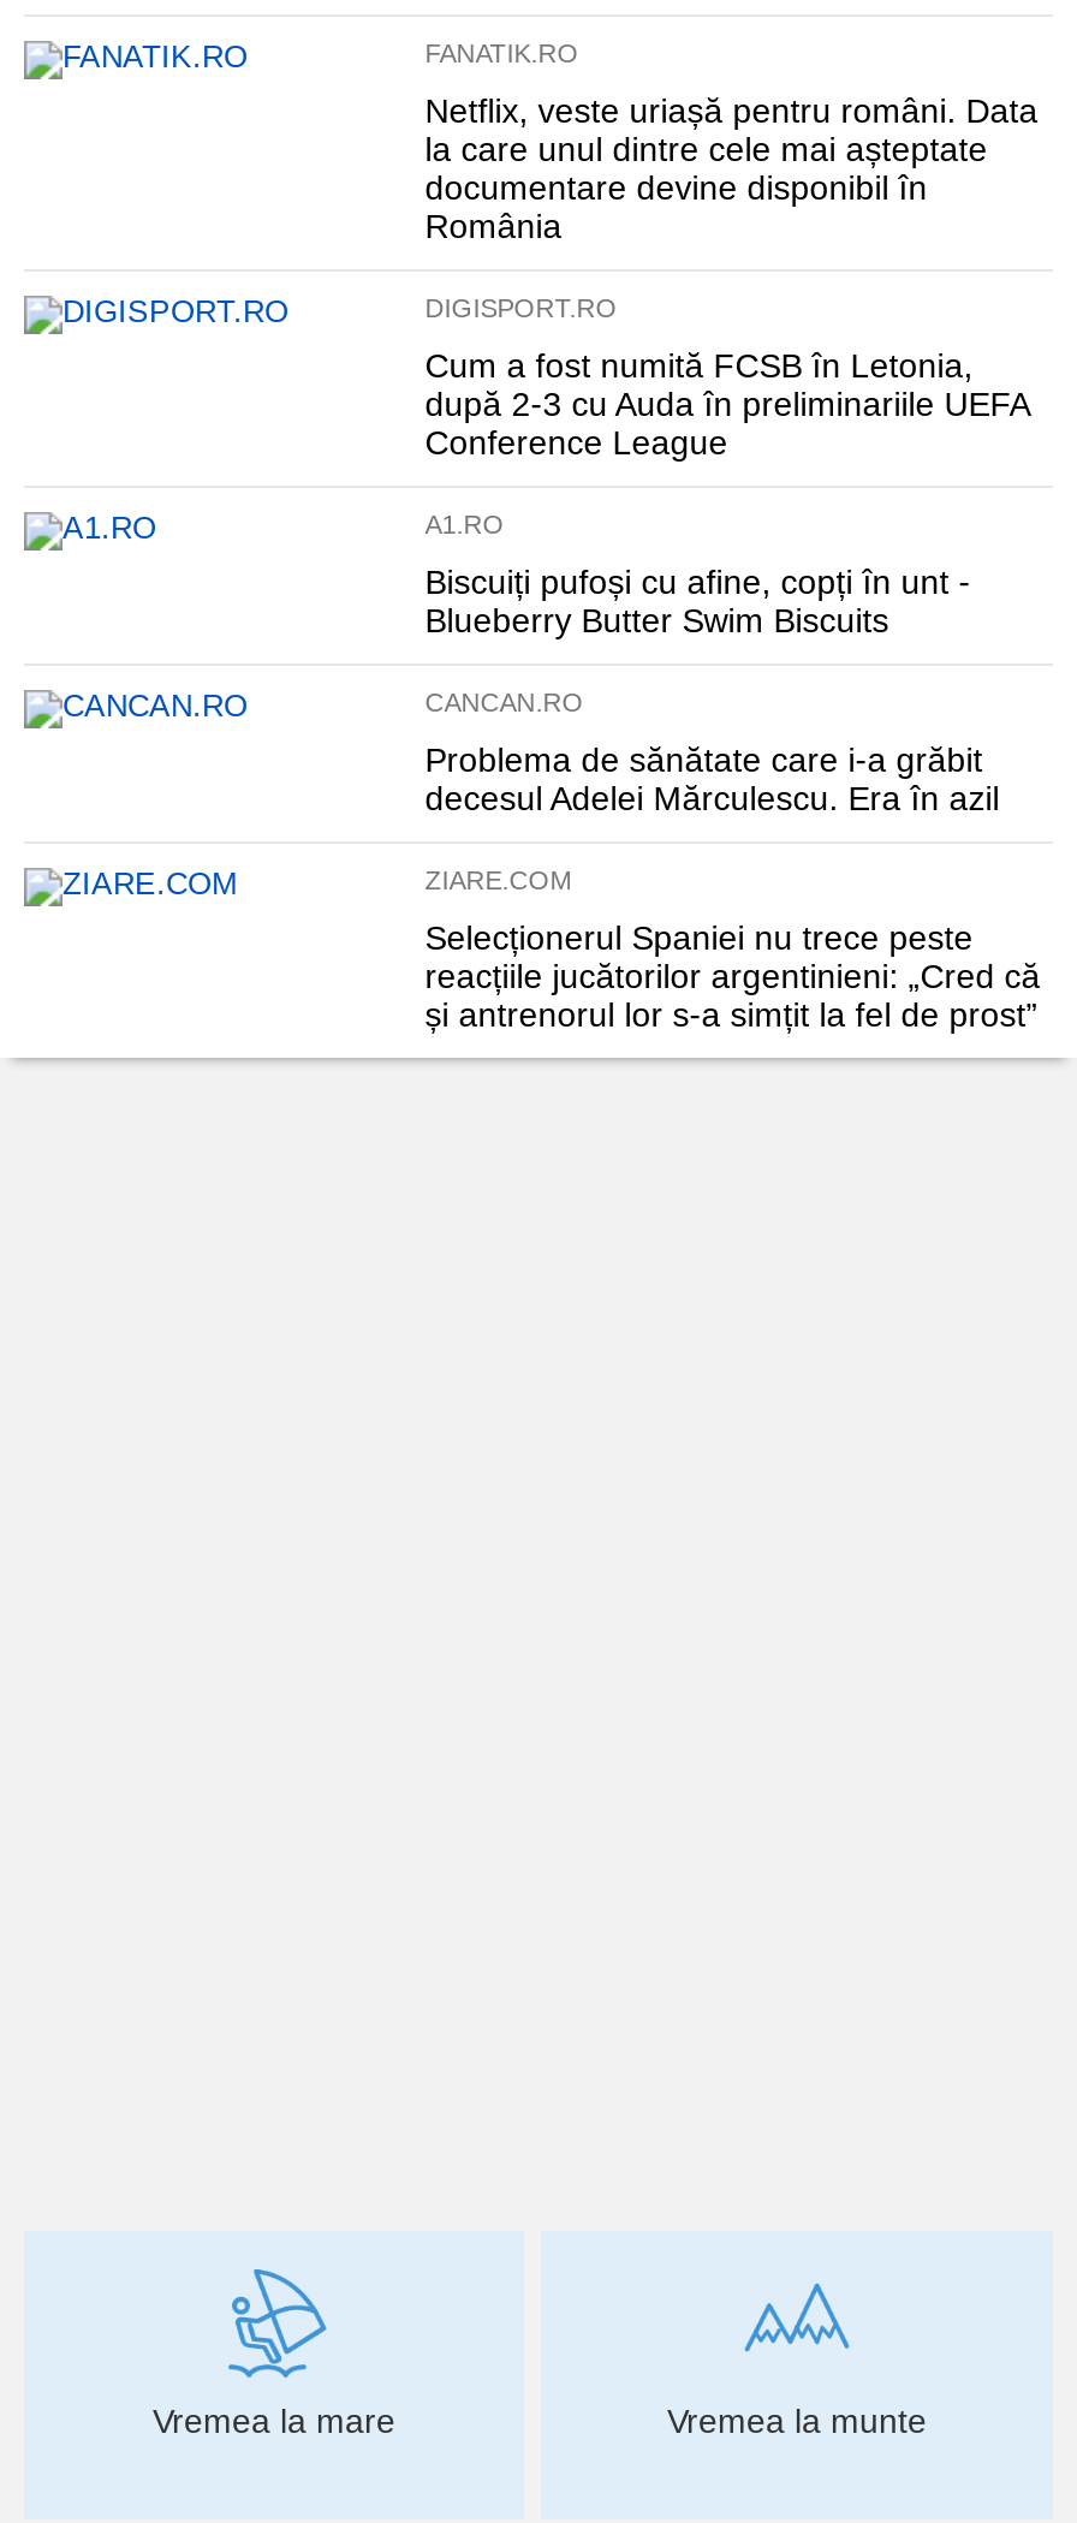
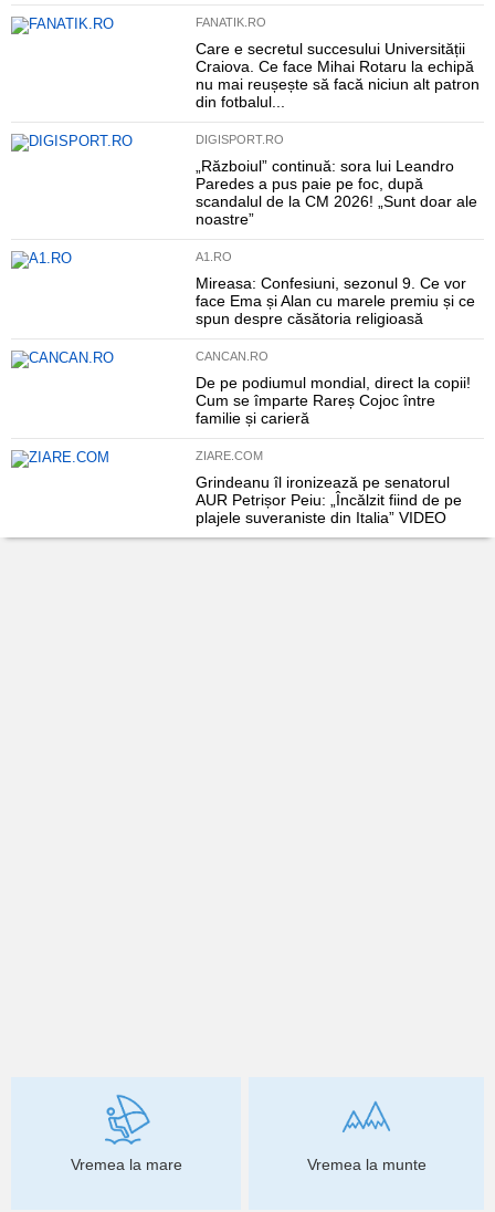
[425,91,1038,245] Netflix, veste uriașă pentru români. Data | la care unul dintre cele mai așteptate | documentare devine disponibil în | România -> [195,40,479,111] Care e secretul succesului Universității | Craiova. Ce face Mihai Rotaru la echipă | nu mai reușește să facă niciun alt patron | din fotbalul...
[425,346,1028,462] Cum a fost numită FCSB în Letonia, | după 2-3 cu Auda în preliminariile UEFA | Conference League -> [195,157,477,228] „Războiul” continuă: sora lui Leandro | Paredes a pus paie pe foc, după | scandalul de la CM 2026! „Sunt doar ale | noastre”
[425,563,971,639] Biscuiți pufoși cu afine, copți în unt - | Blueberry Butter Swim Biscuits -> [195,274,475,327] Mireasa: Confesiuni, sezonul 9. Ce vor | face Ema și Alan cu marele premiu și ce | spun despre căsătoria religioasă
[425,740,1000,817] Problema de sănătate care i-a grăbit | decesul Adelei Mărculescu. Era în azil -> [195,374,470,427] De pe podiumul mondial, direct la copii! | Cum se împarte Rareș Cojoc între | familie și carieră
[425,918,1040,1034] Selecționerul Spaniei nu trece peste | reacțiile jucătorilor argentinieni: „Cred că | și antrenorul lor s-a simțit la fel de prost” -> [195,473,462,526] Grindeanu îl ironizează pe senatorul | AUR Petrișor Peiu: „Încălzit fiind de pe | plajele suveraniste din Italia” VIDEO

